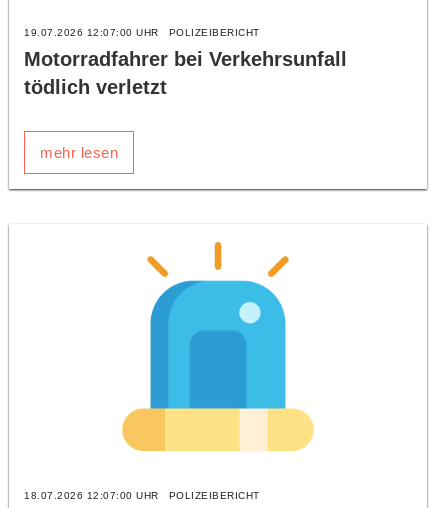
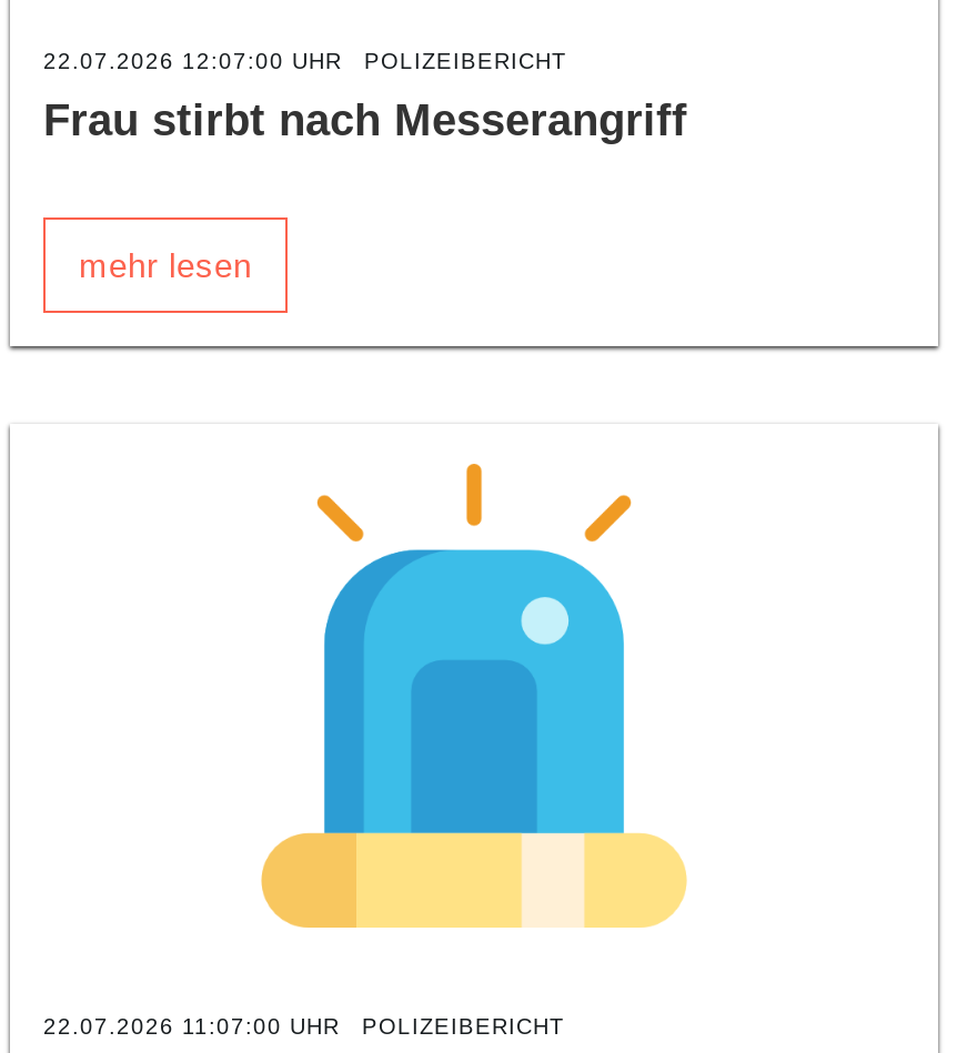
[24,27,259,38] 19.07.2026 12:07:00 UHR POLIZEIBERICHT -> [43,48,566,72] 22.07.2026 12:07:00 UHR POLIZEIBERICHT
[24,48,347,98] Motorradfahrer bei Verkehrsunfall | tödlich verletzt -> [43,95,687,143] Frau stirbt nach Messerangriff
[24,490,259,501] 18.07.2026 12:07:00 UHR POLIZEIBERICHT -> [43,1013,564,1038] 22.07.2026 11:07:00 UHR POLIZEIBERICHT

